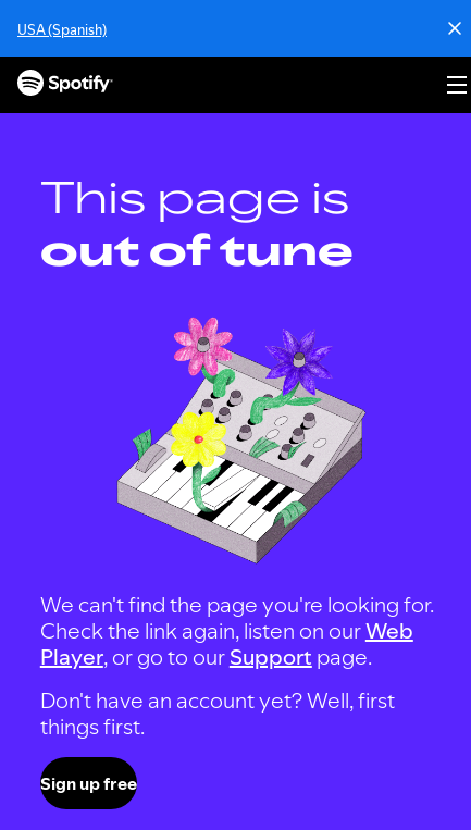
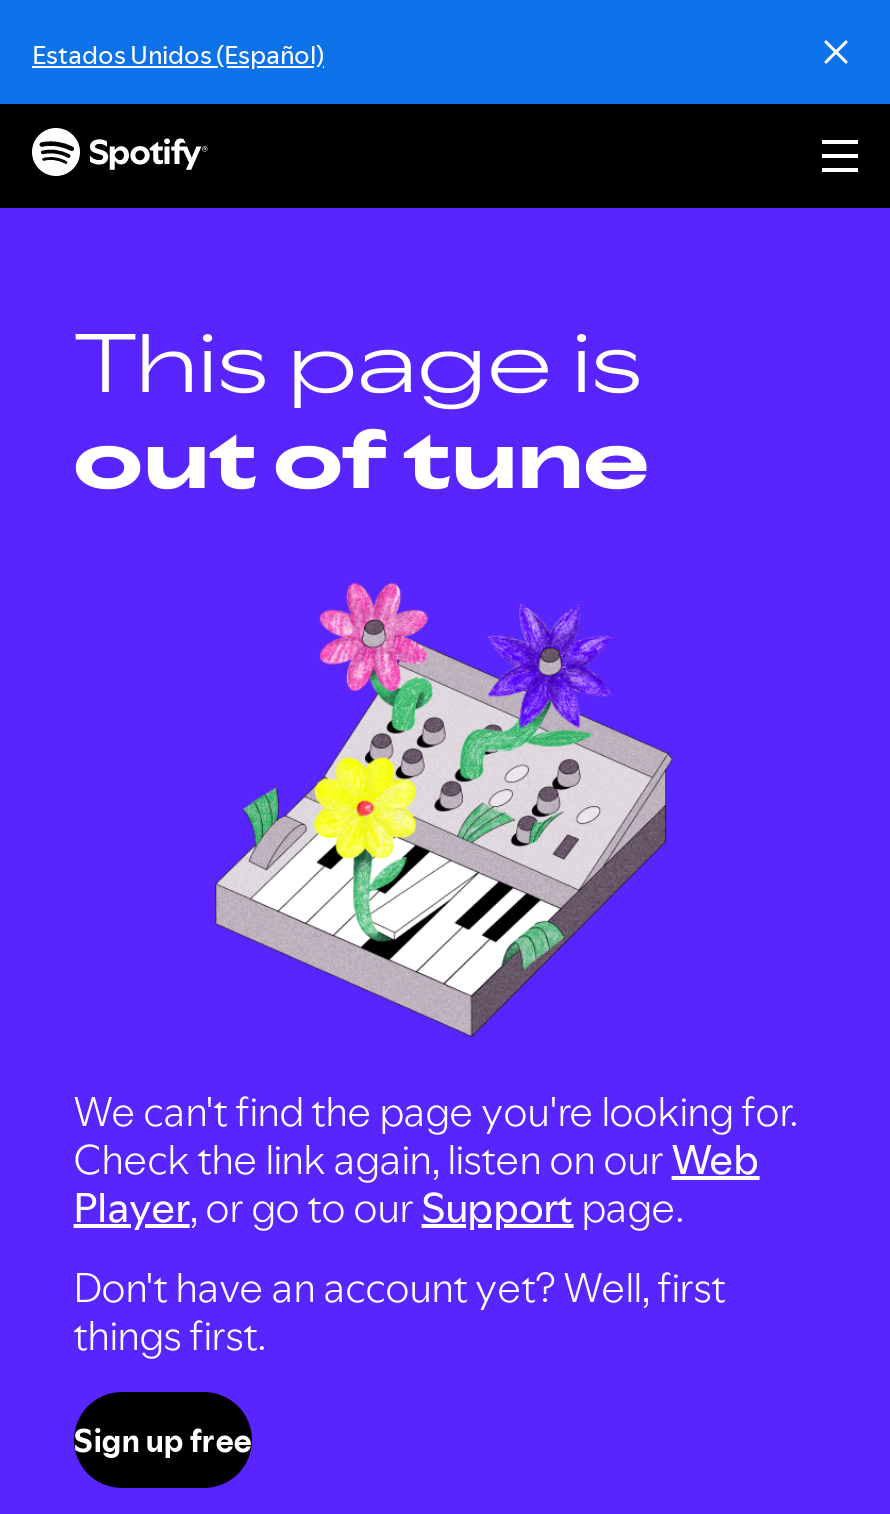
[17,20,107,39] USA (Spanish) -> [32,36,324,72] Estados Unidos (Español)

